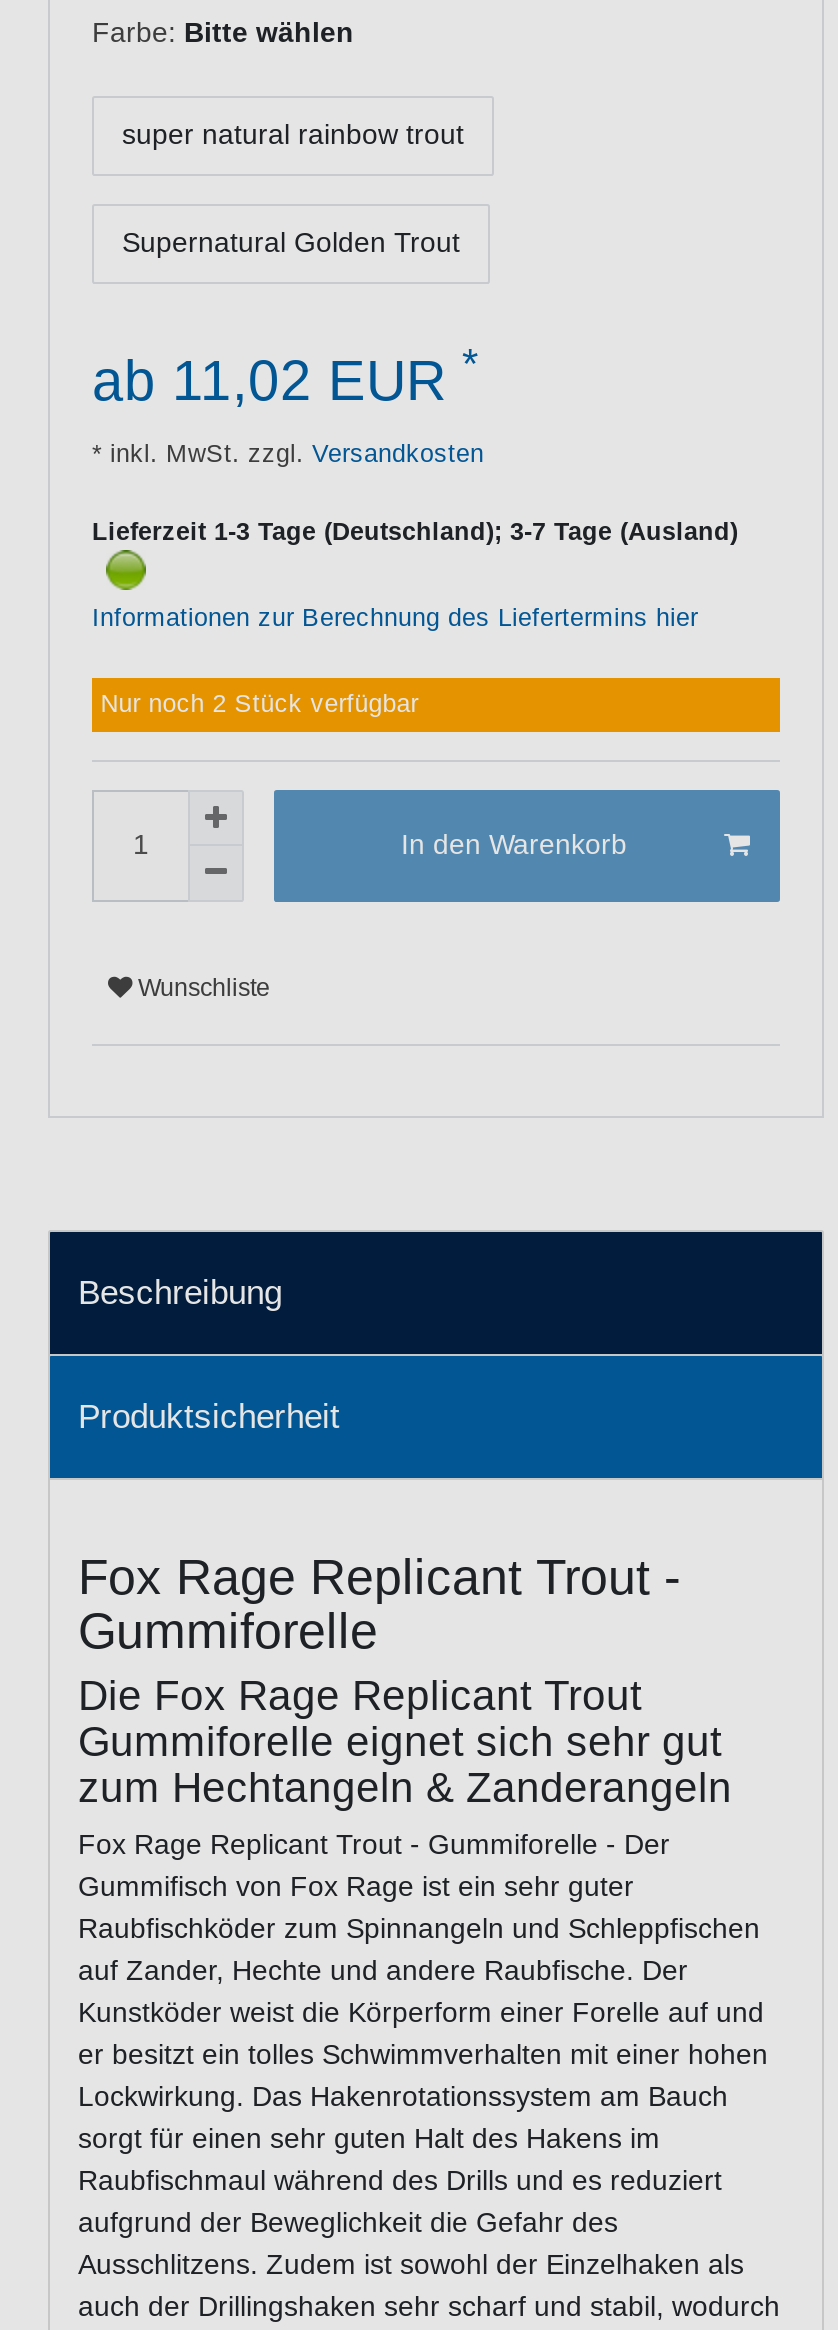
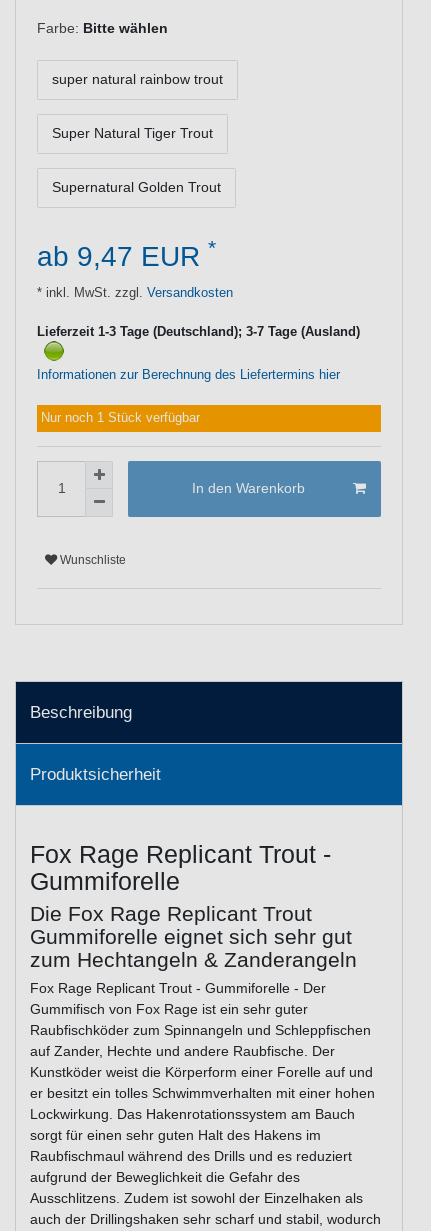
none -> [52,125,213,141] Super Natural Tiger Trout
[92,340,478,411] ab 11,02 EUR * -> [37,236,216,272] ab 9,47 EUR *
[100,691,418,719] Nur noch 2 Stück verfügbar -> [41,411,200,425] Nur noch 1 Stück verfügbar

